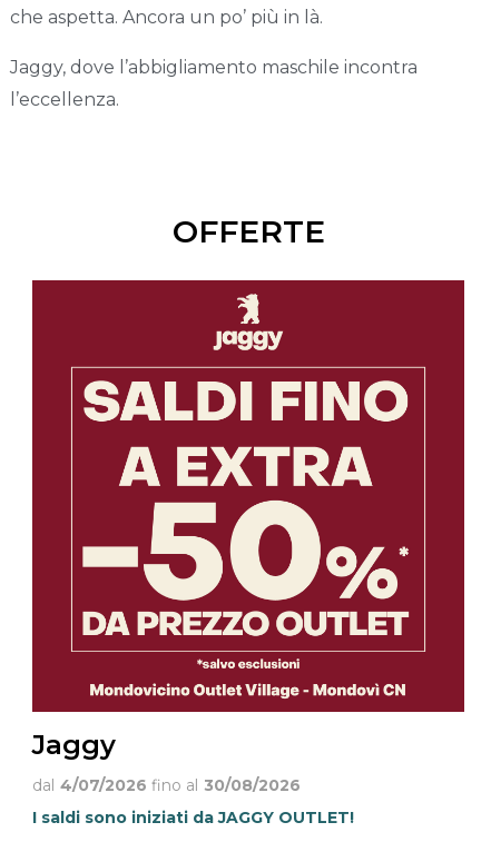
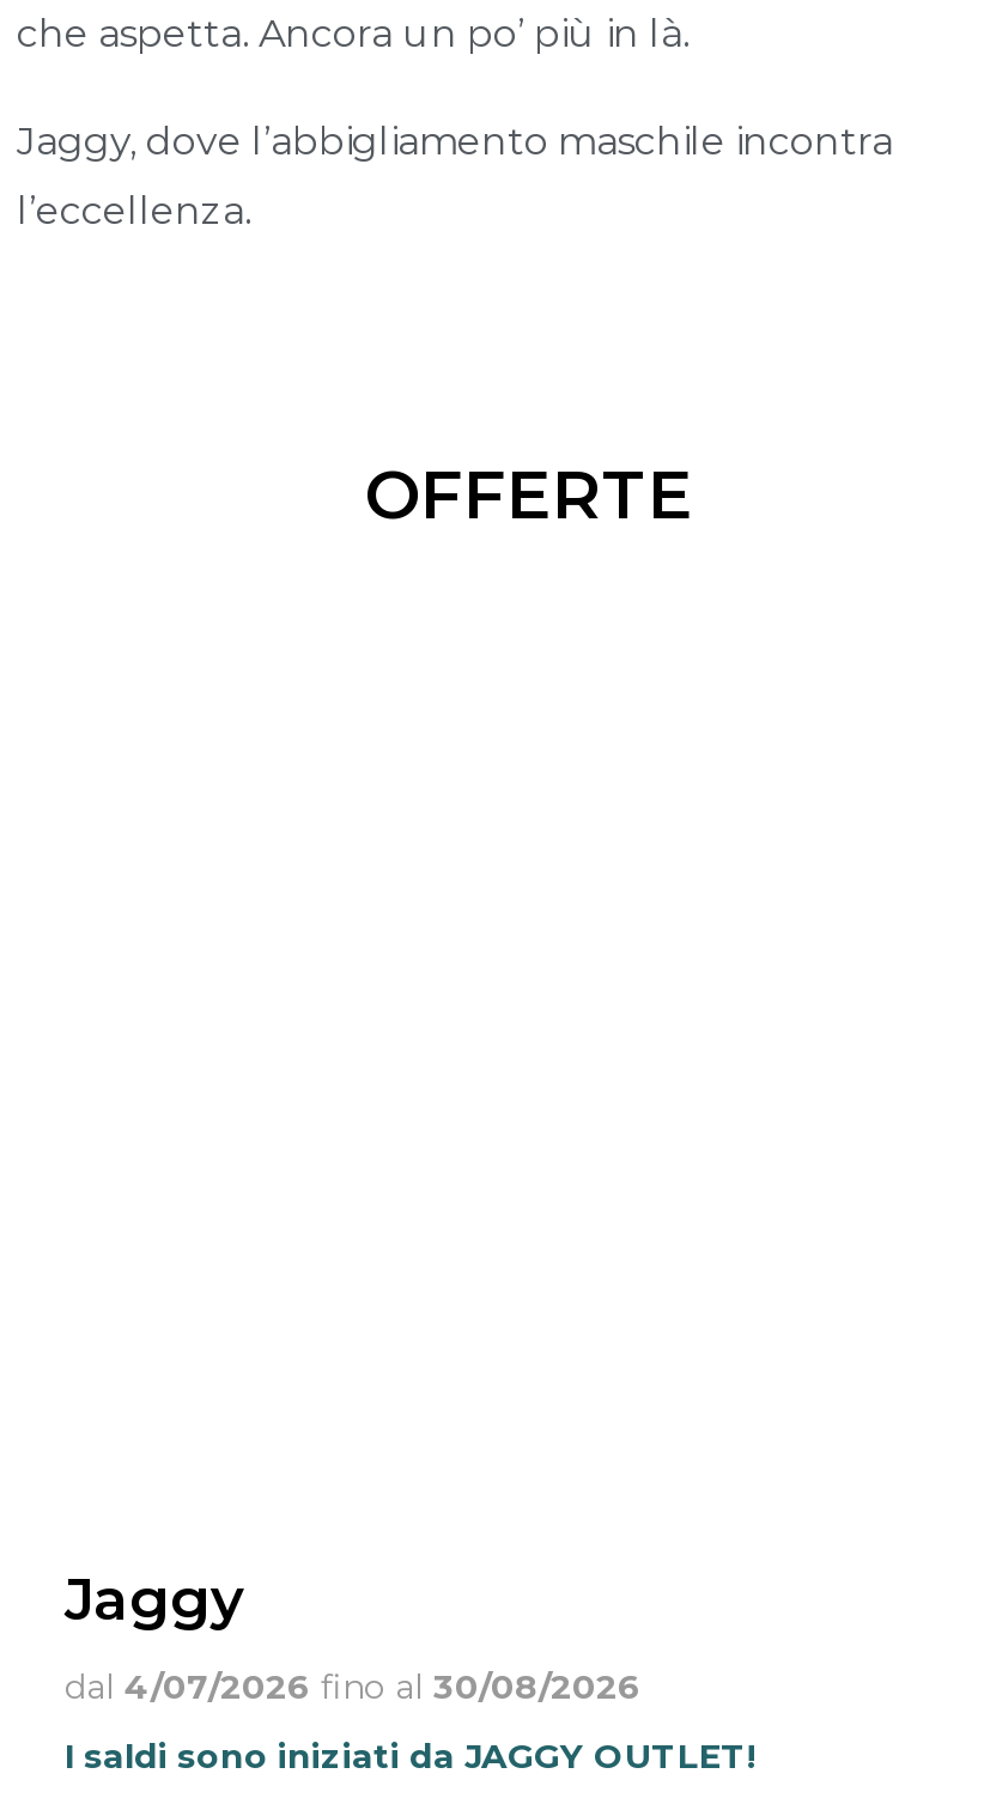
[31,279,465,713] [image] -> none

